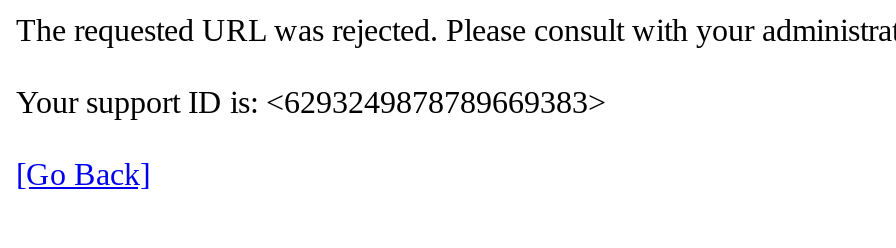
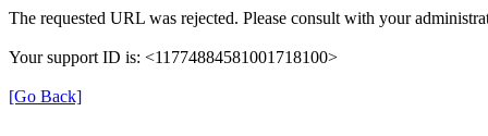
[16,85,606,119] Your support ID is: <6293249878789669383> -> [9,48,338,66] Your support ID is: <11774884581001718100>

